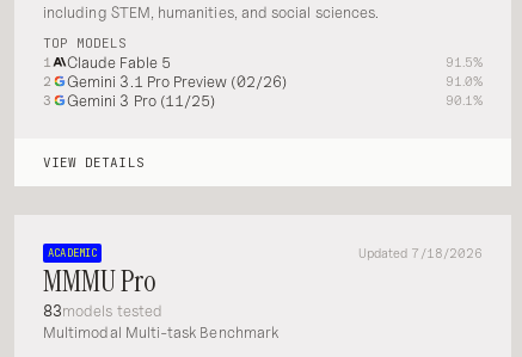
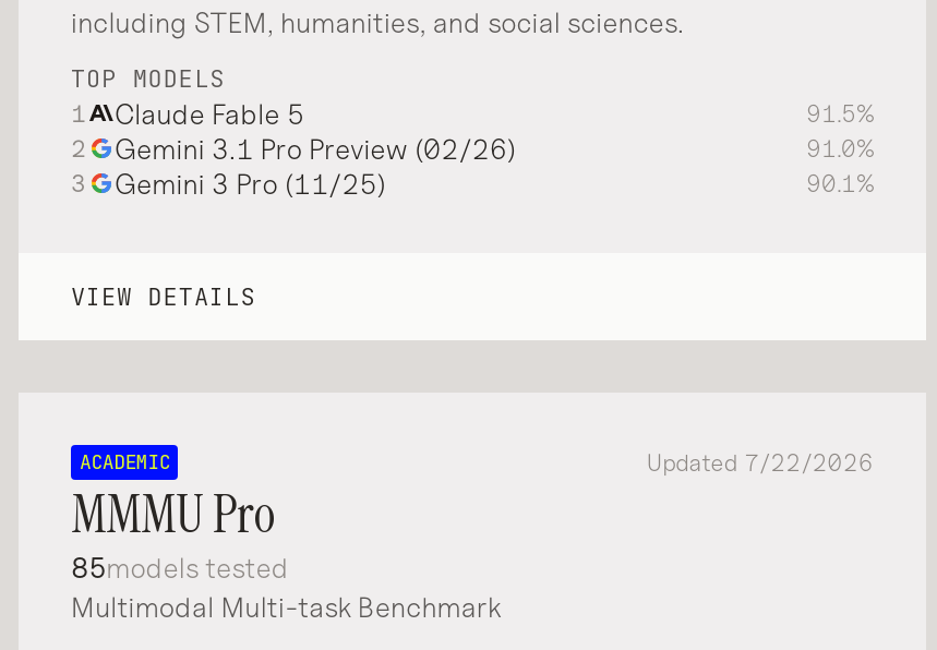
[358,245,483,261] Updated 7/18/2026 -> [647,447,874,478] Updated 7/22/2026
[43,301,162,320] 83models tested -> [71,550,289,585] 85models tested

